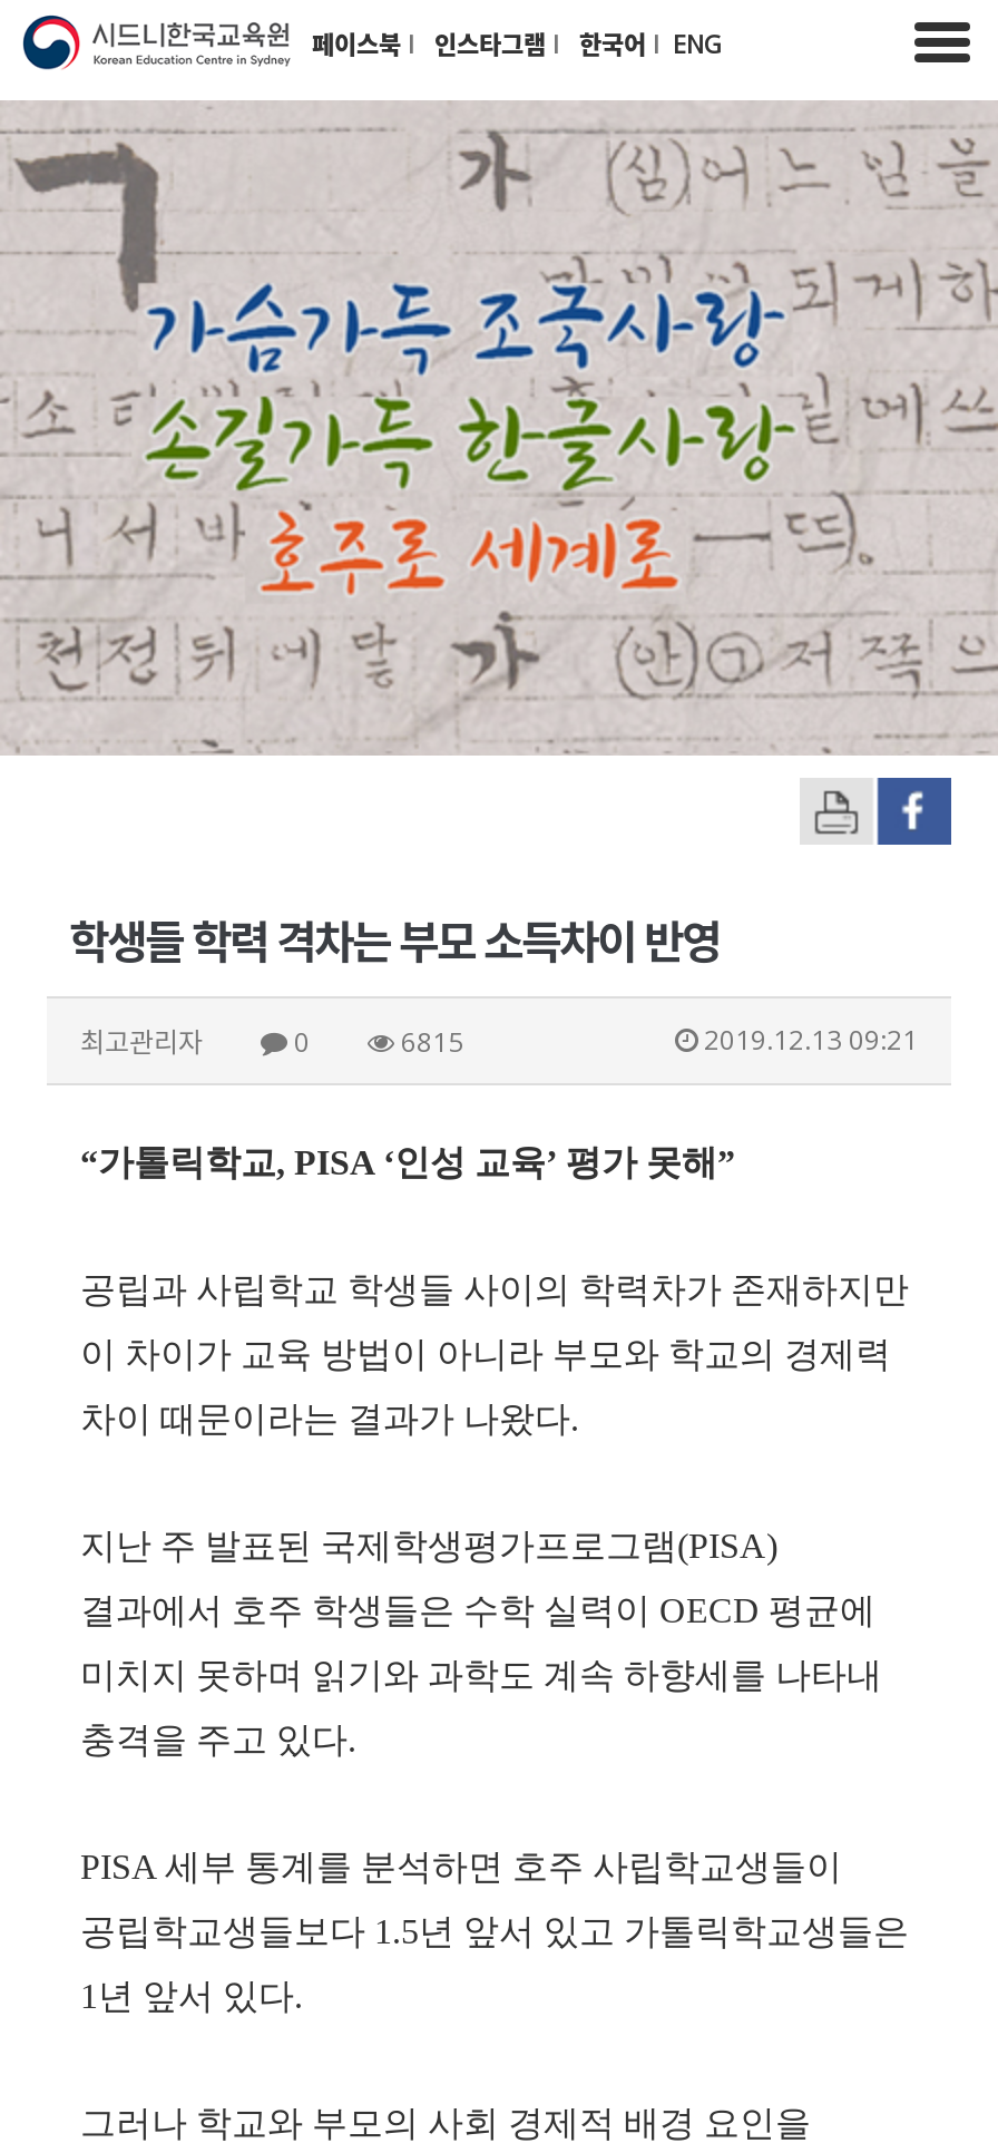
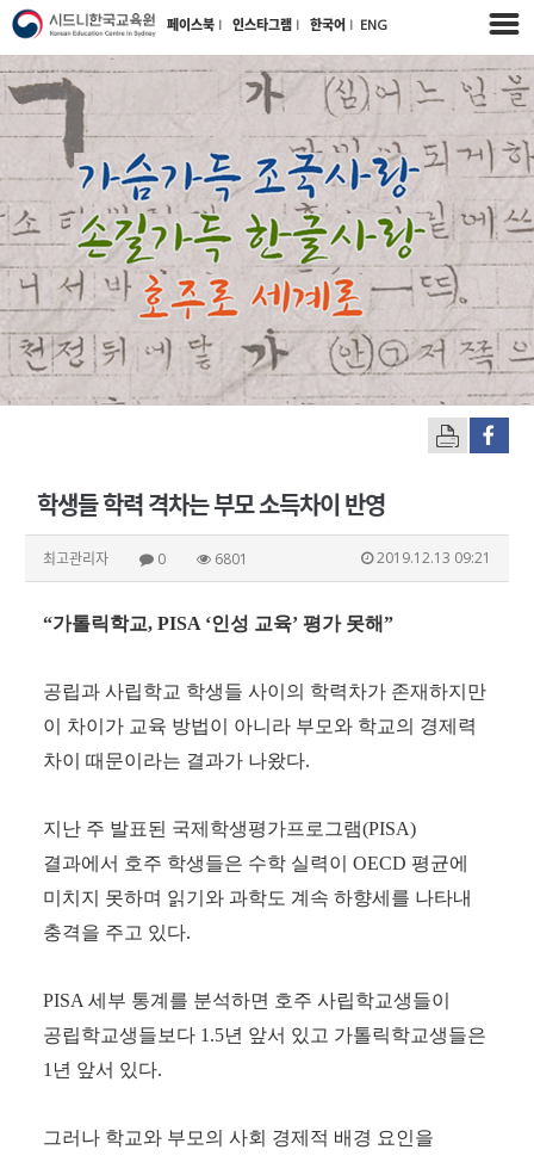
[394,1023,463,1061] 6815 -> [211,549,248,569] 6801

